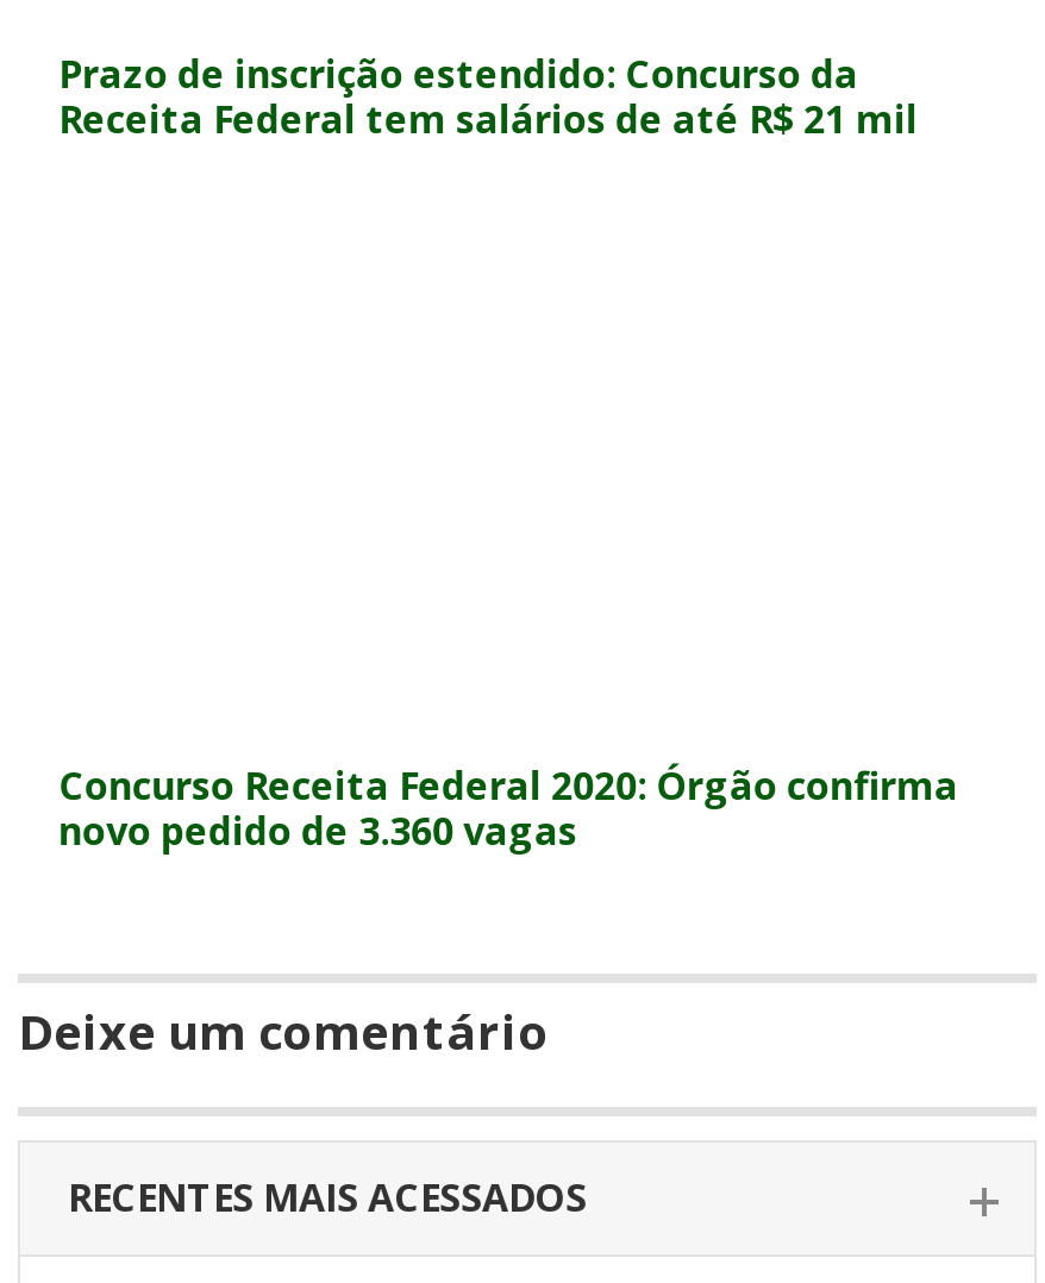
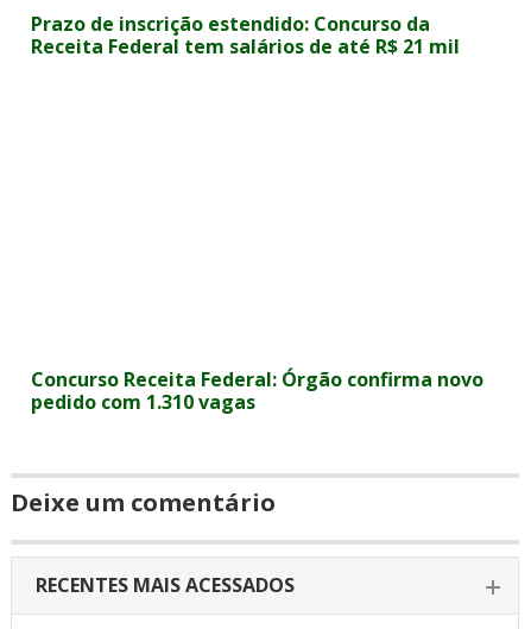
[59,759,958,857] Concurso Receita Federal 2020: Órgão confirma | novo pedido de 3.360 vagas -> [31,366,484,415] Concurso Receita Federal: Órgão confirma novo | pedido com 1.310 vagas

